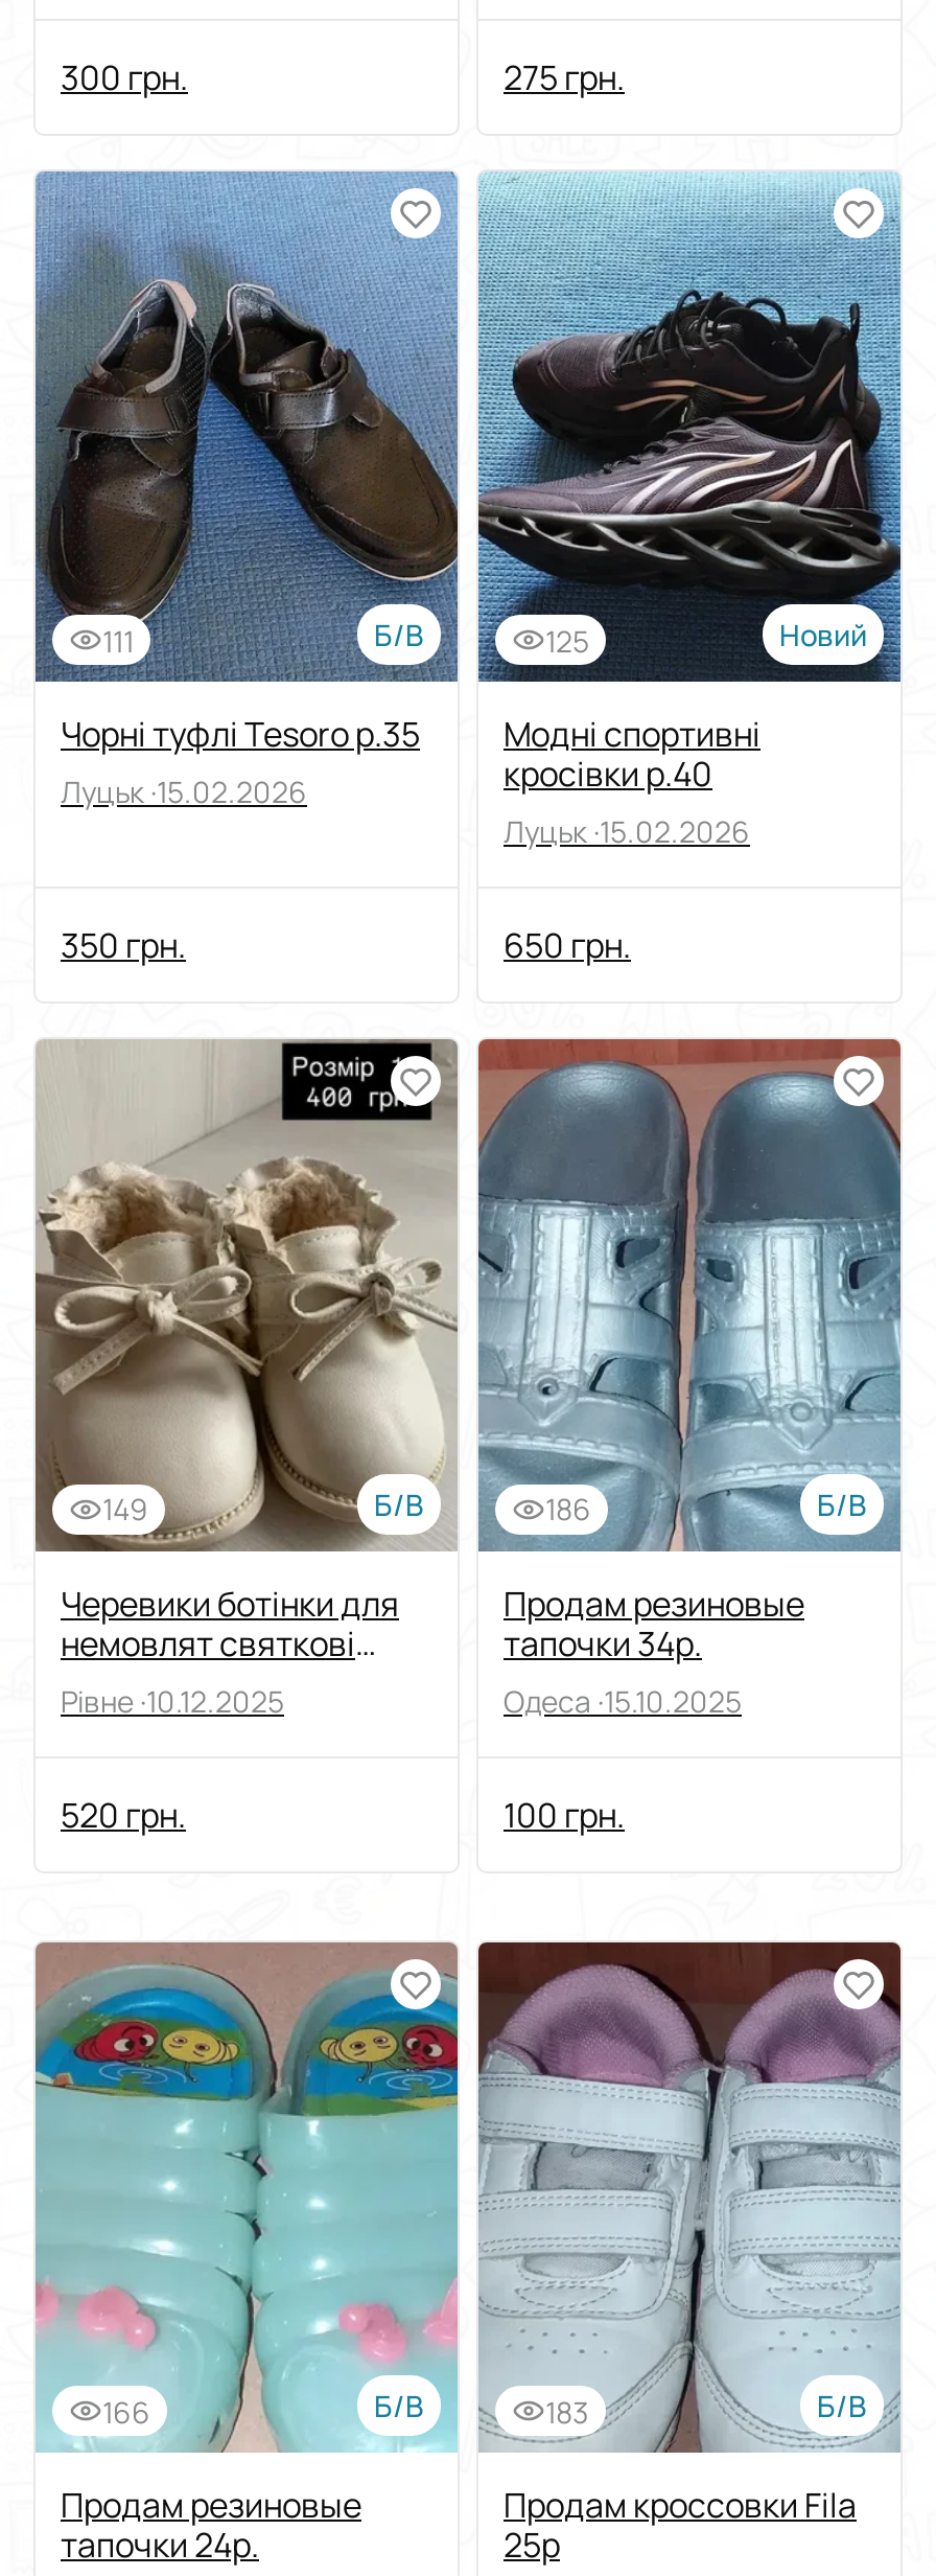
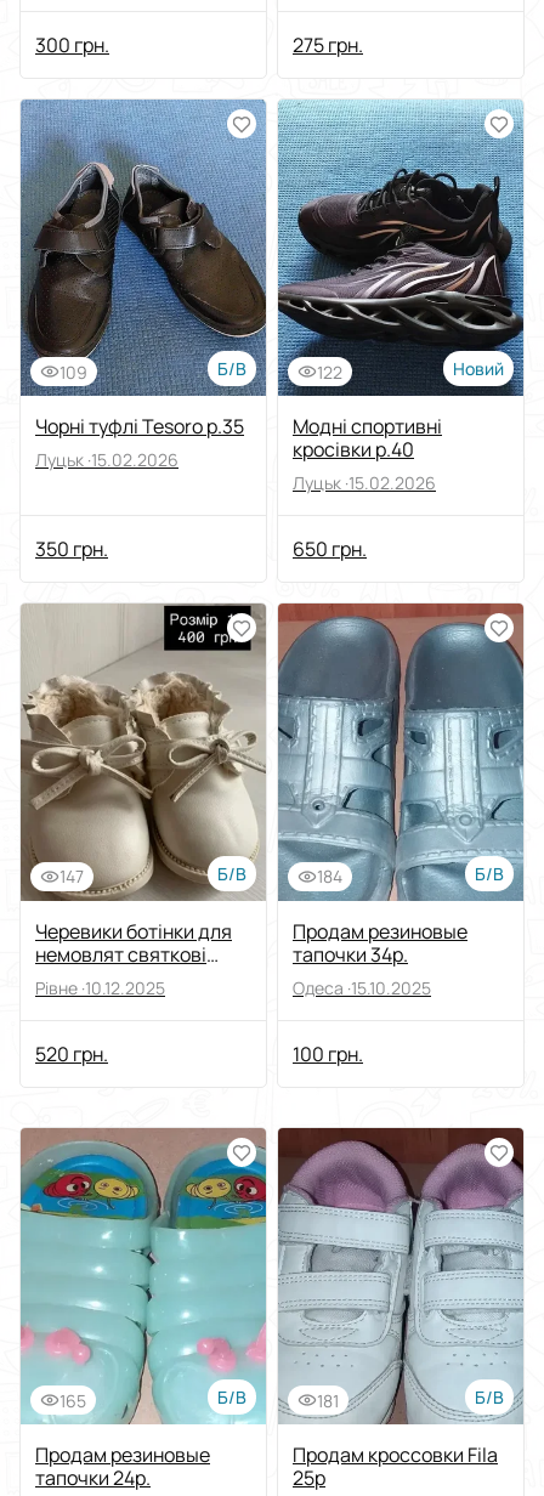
[102,620,134,660] 111 -> [59,360,87,383] 109
[545,620,589,660] 125 -> [317,360,342,383] 122
[102,1489,148,1529] 149 -> [59,865,84,888] 147
[545,1489,591,1529] 186 -> [317,865,342,888] 184
[102,2391,150,2431] 166 -> [59,1389,86,1412] 165
[545,2391,589,2431] 183 -> [317,1389,339,1412] 181

